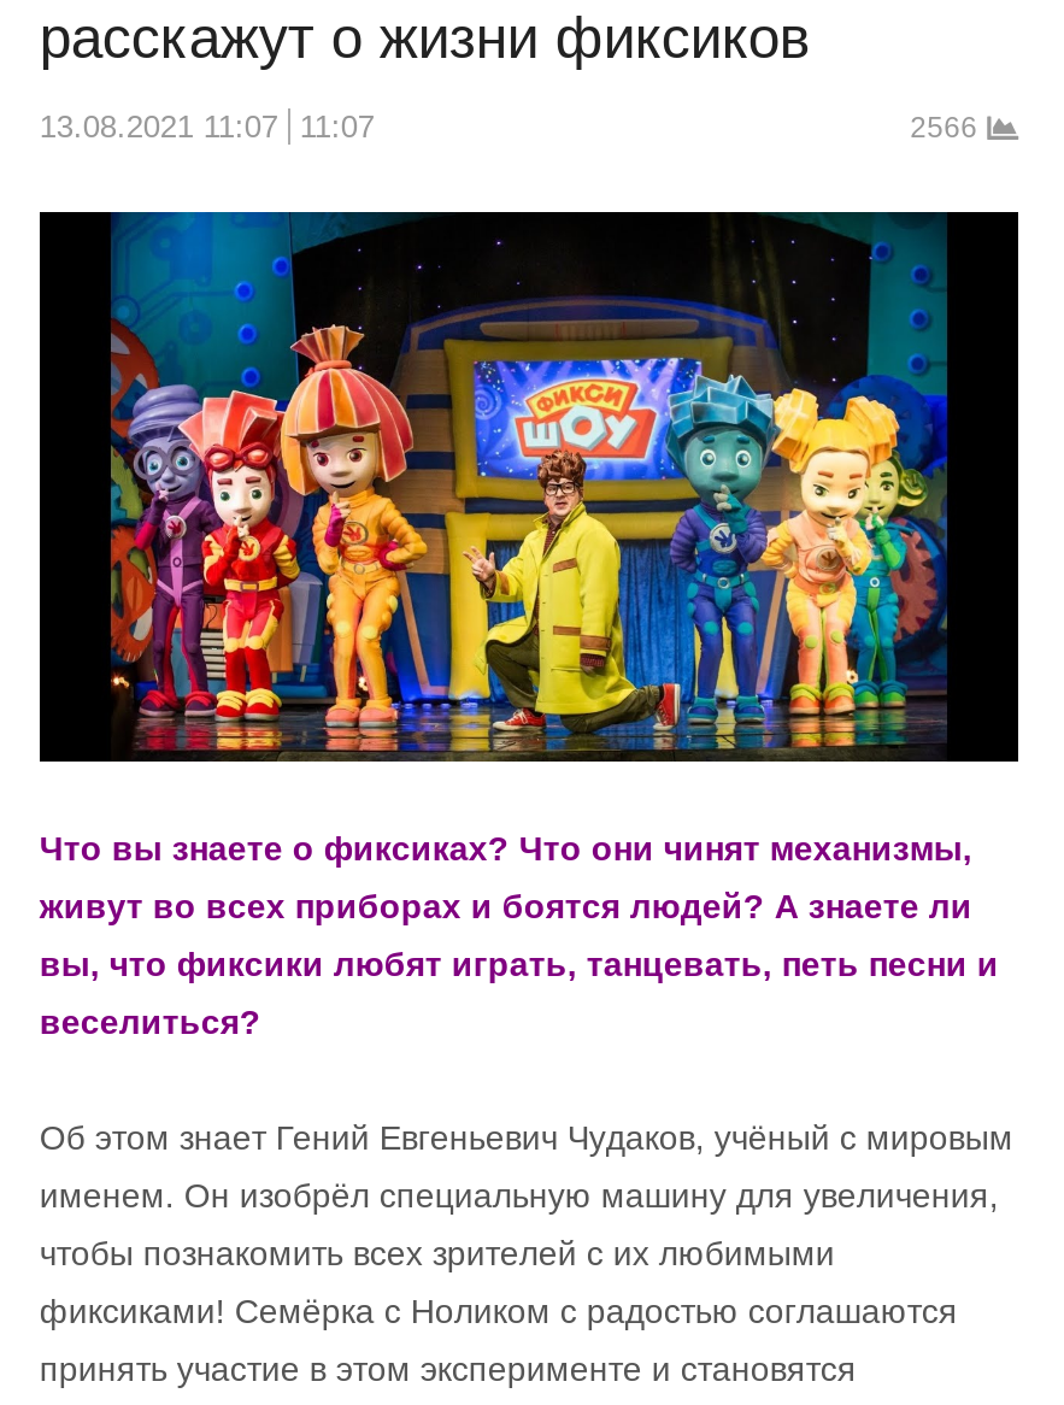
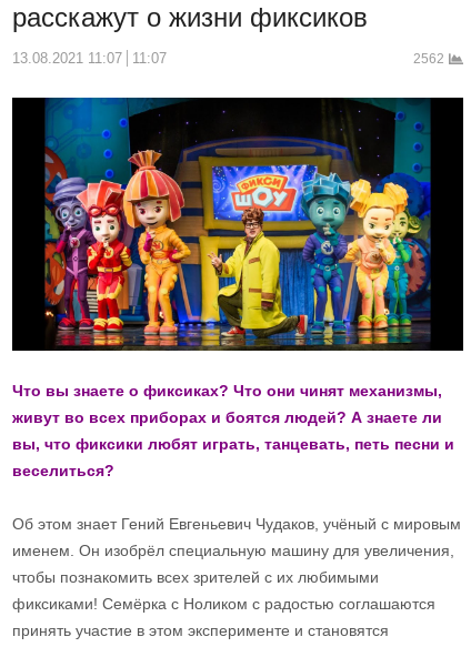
[910,111,977,145] 2566 -> [413,51,444,67] 2562

